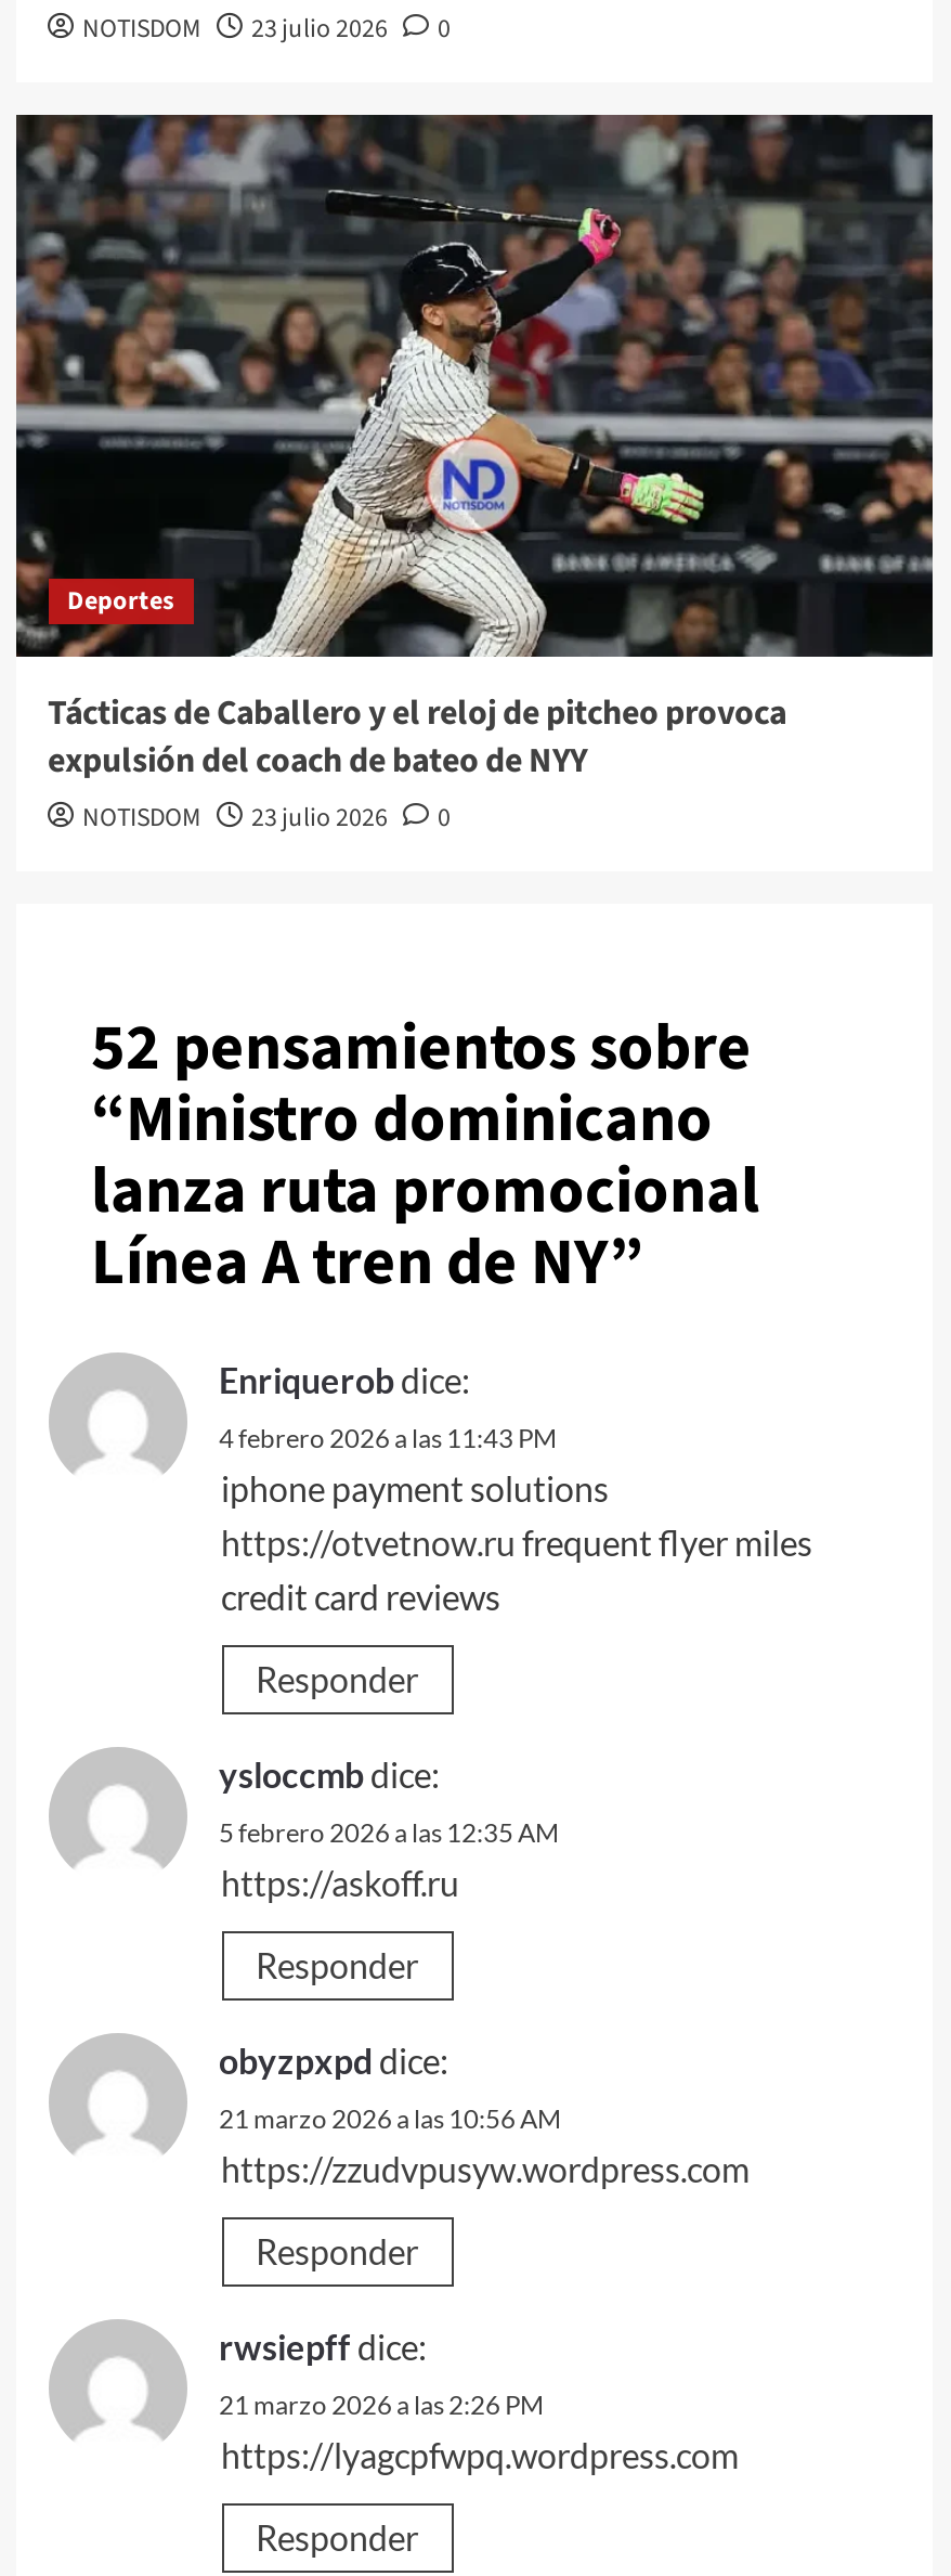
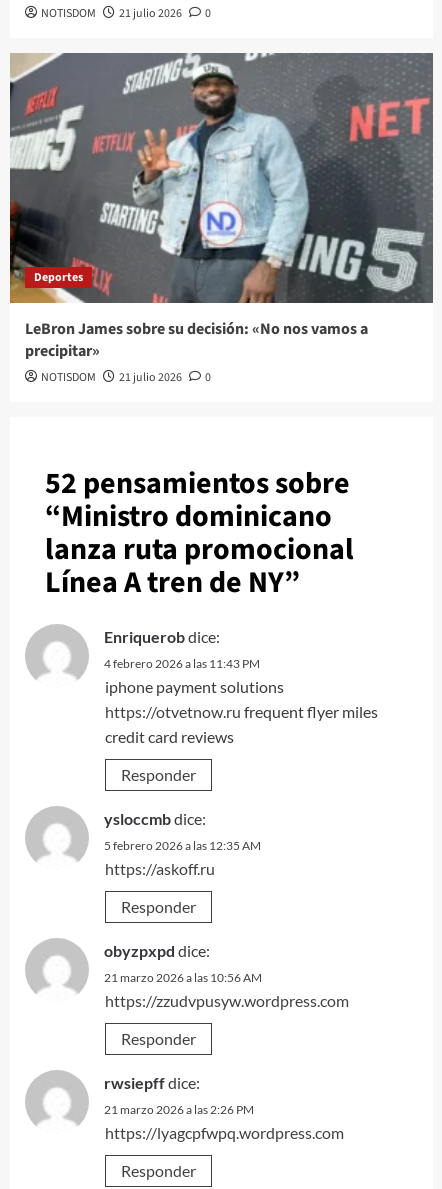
[82,10,451,47] NOTISDOM 23 julio 2026 0 -> [40,4,210,21] NOTISDOM 21 julio 2026 0
[14,113,933,784] [image] | Tácticas de Caballero y el reloj de pitcheo provoca | expulsión del coach de bateo de NYY -> [9,52,433,361] [image] | LeBron James sobre su decisión: «No nos vamos a | precipitar»
[82,799,451,836] NOTISDOM 23 julio 2026 0 -> [40,368,210,385] NOTISDOM 21 julio 2026 0

